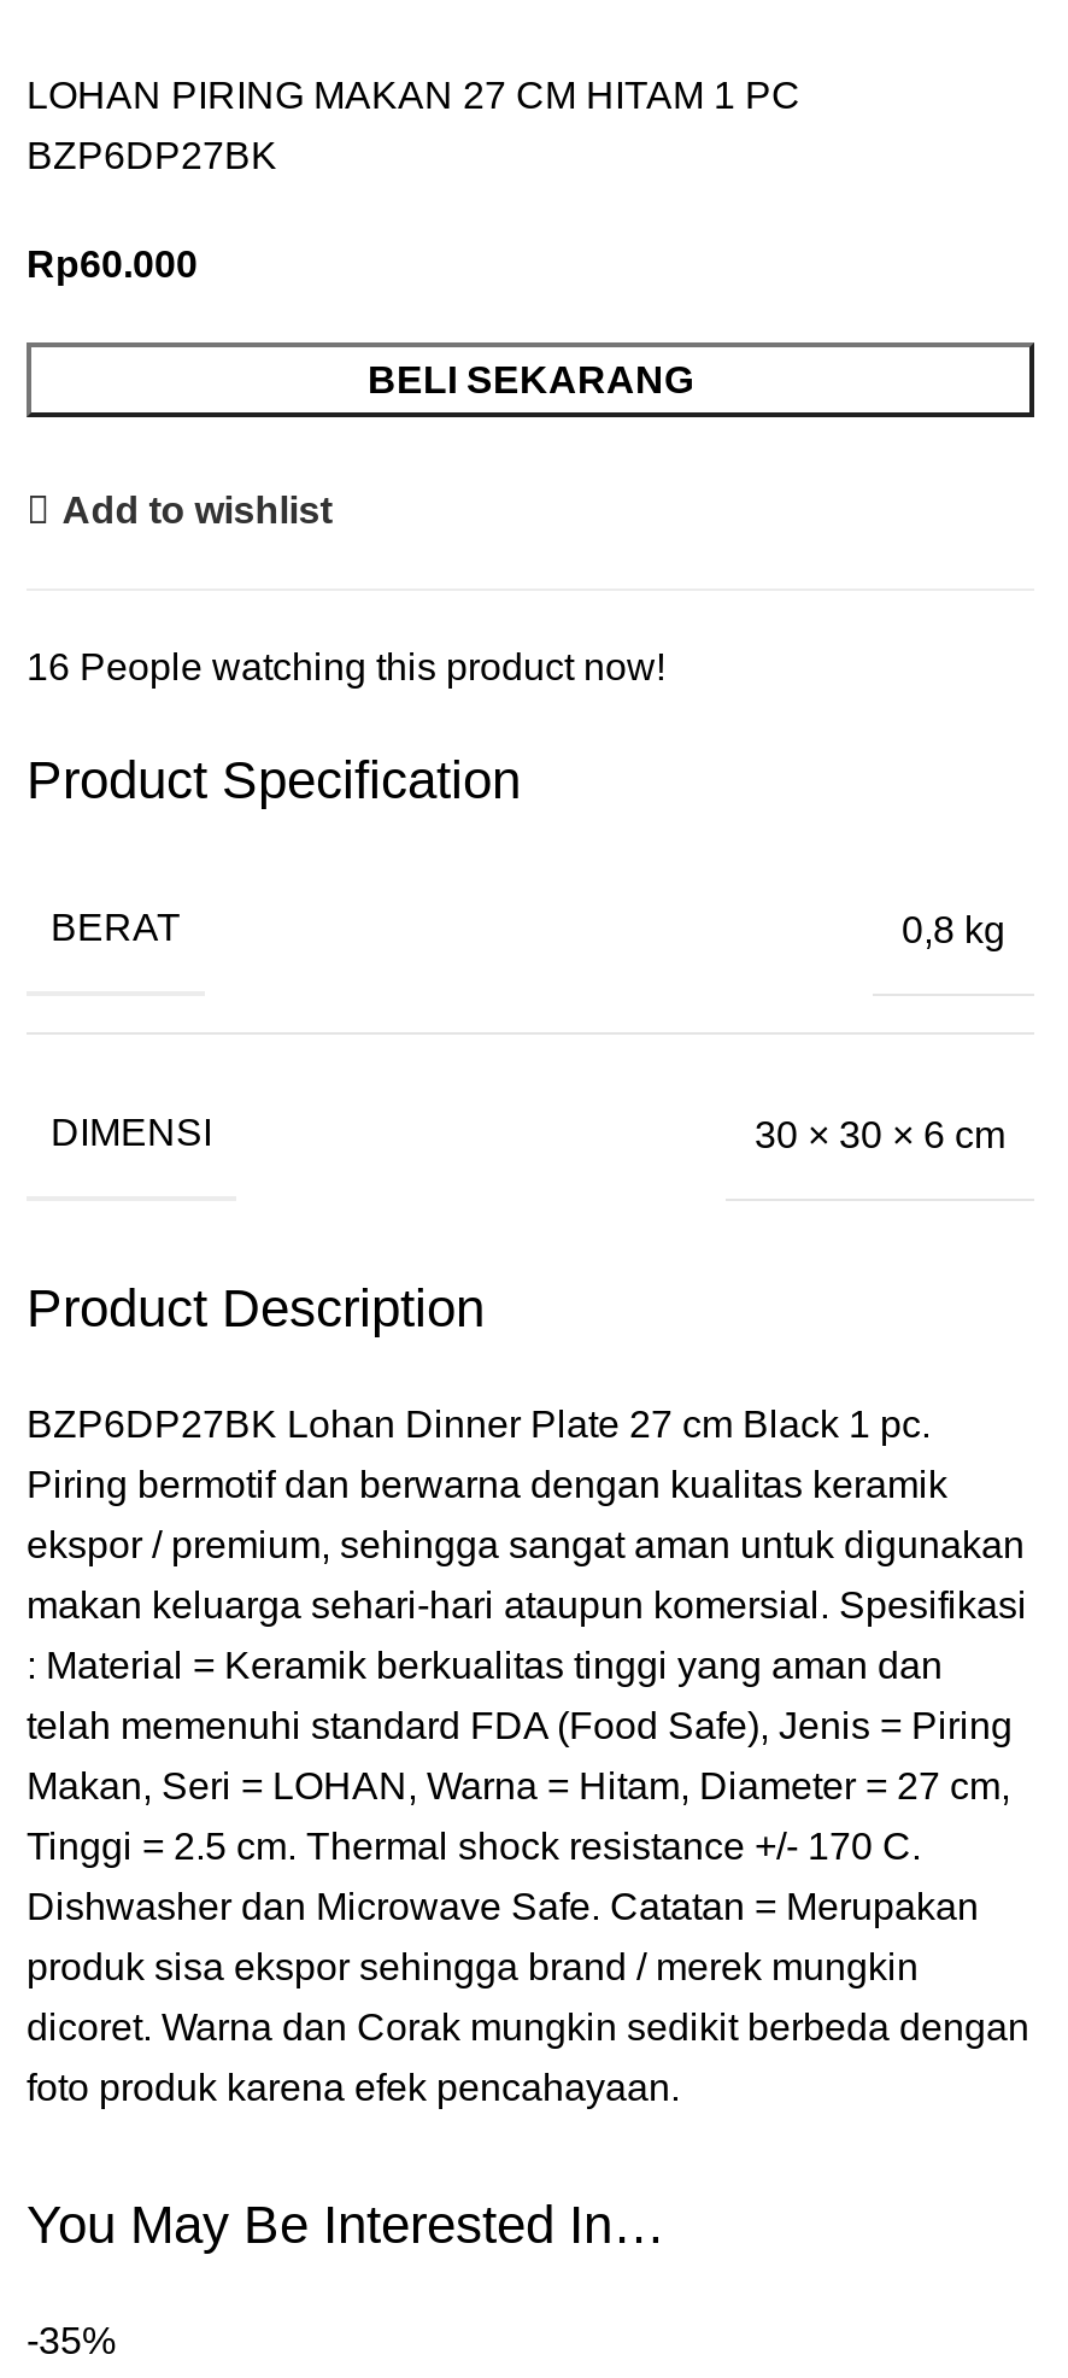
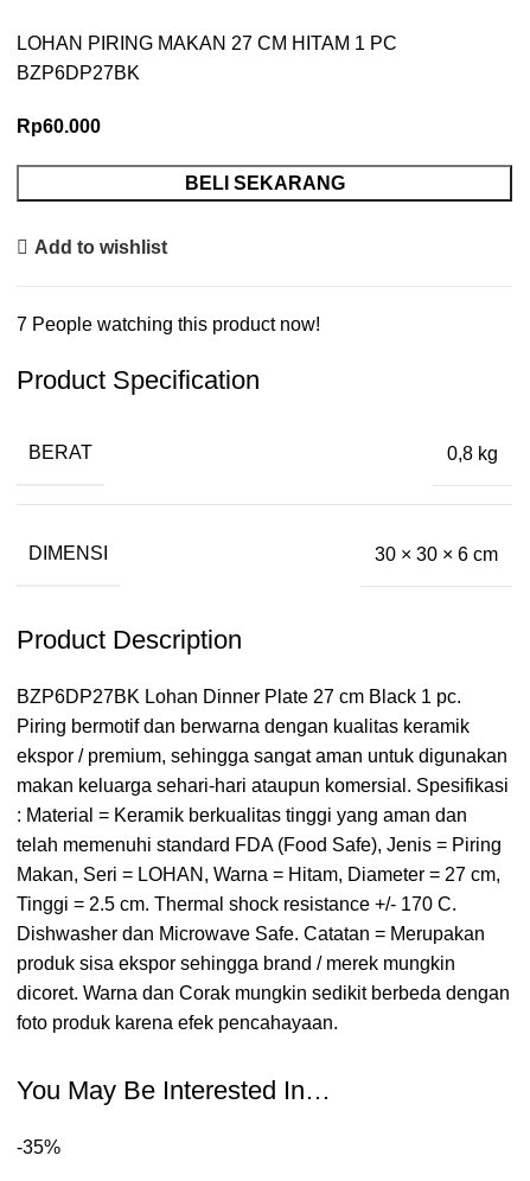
[27,646,665,687] 16 People watching this product now! -> [17,314,320,334] 7 People watching this product now!

